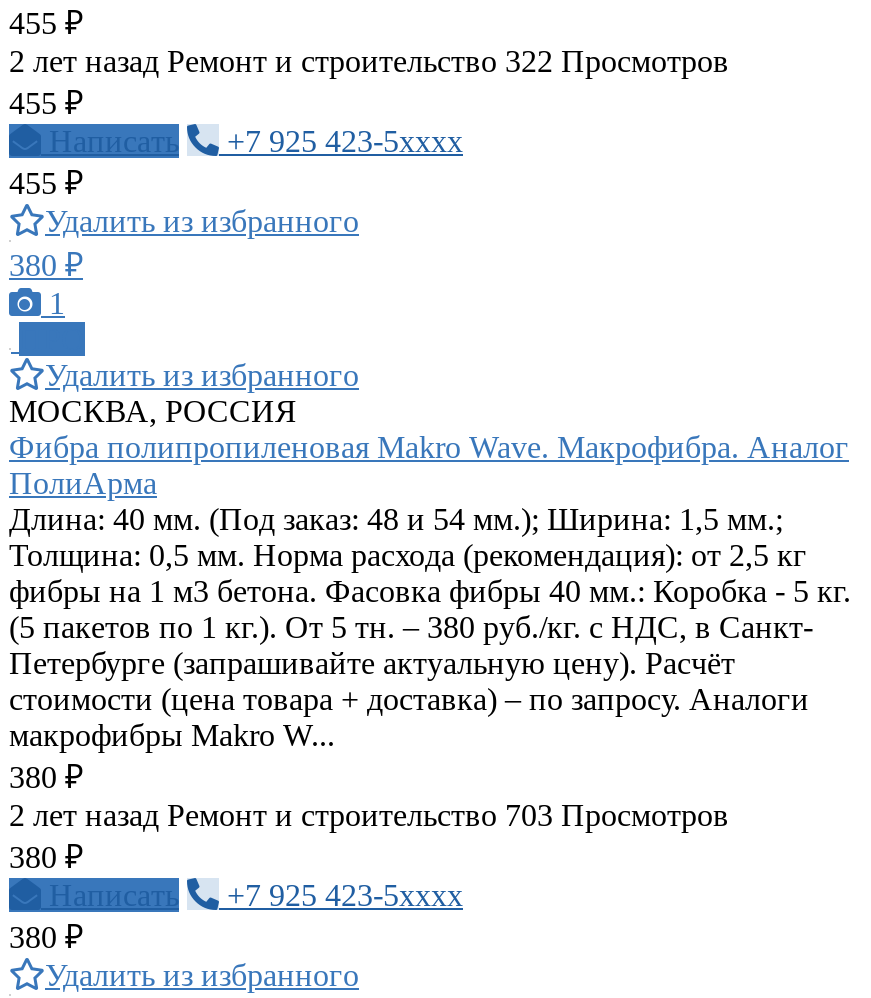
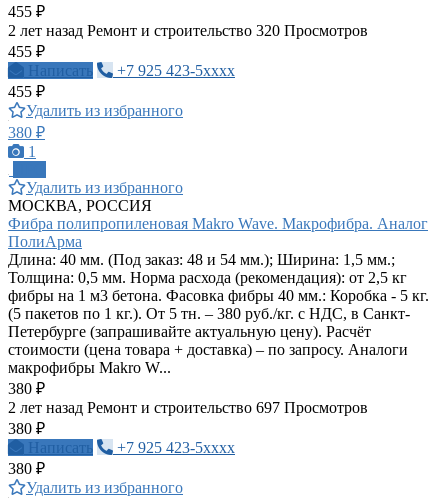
[9,44,729,78] 2 лет назад Ремонт и строительство 322 Просмотров -> [8,22,368,39] 2 лет назад Ремонт и строительство 320 Просмотров
[9,798,729,832] 2 лет назад Ремонт и строительство 703 Просмотров -> [8,399,368,416] 2 лет назад Ремонт и строительство 697 Просмотров

